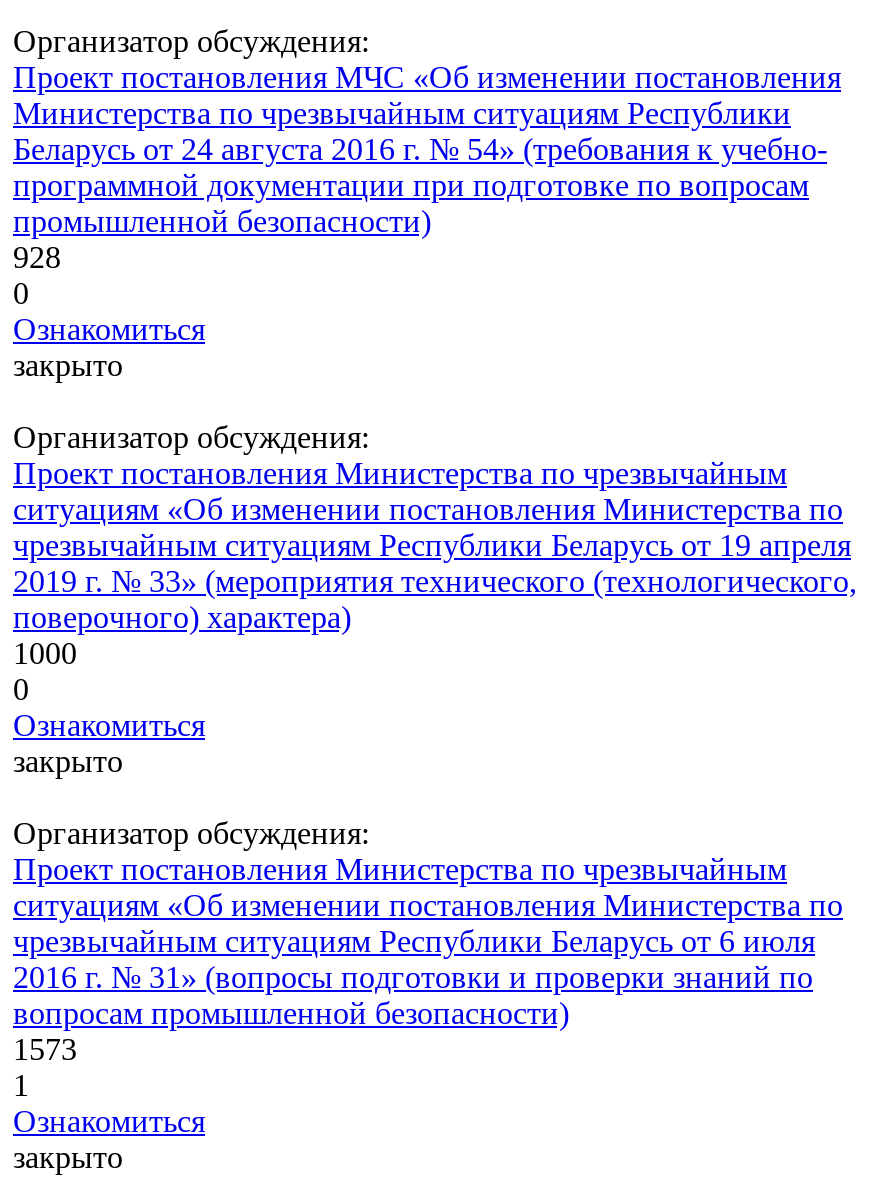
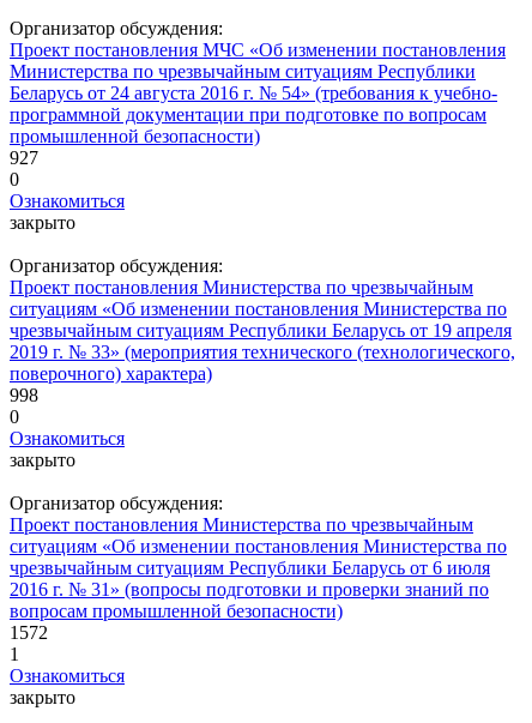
[13,240,61,274] 928 -> [10,147,38,168] 927
[13,636,77,670] 1000 -> [10,385,38,405] 998
[13,1032,77,1066] 1573 -> [10,622,48,643] 1572

